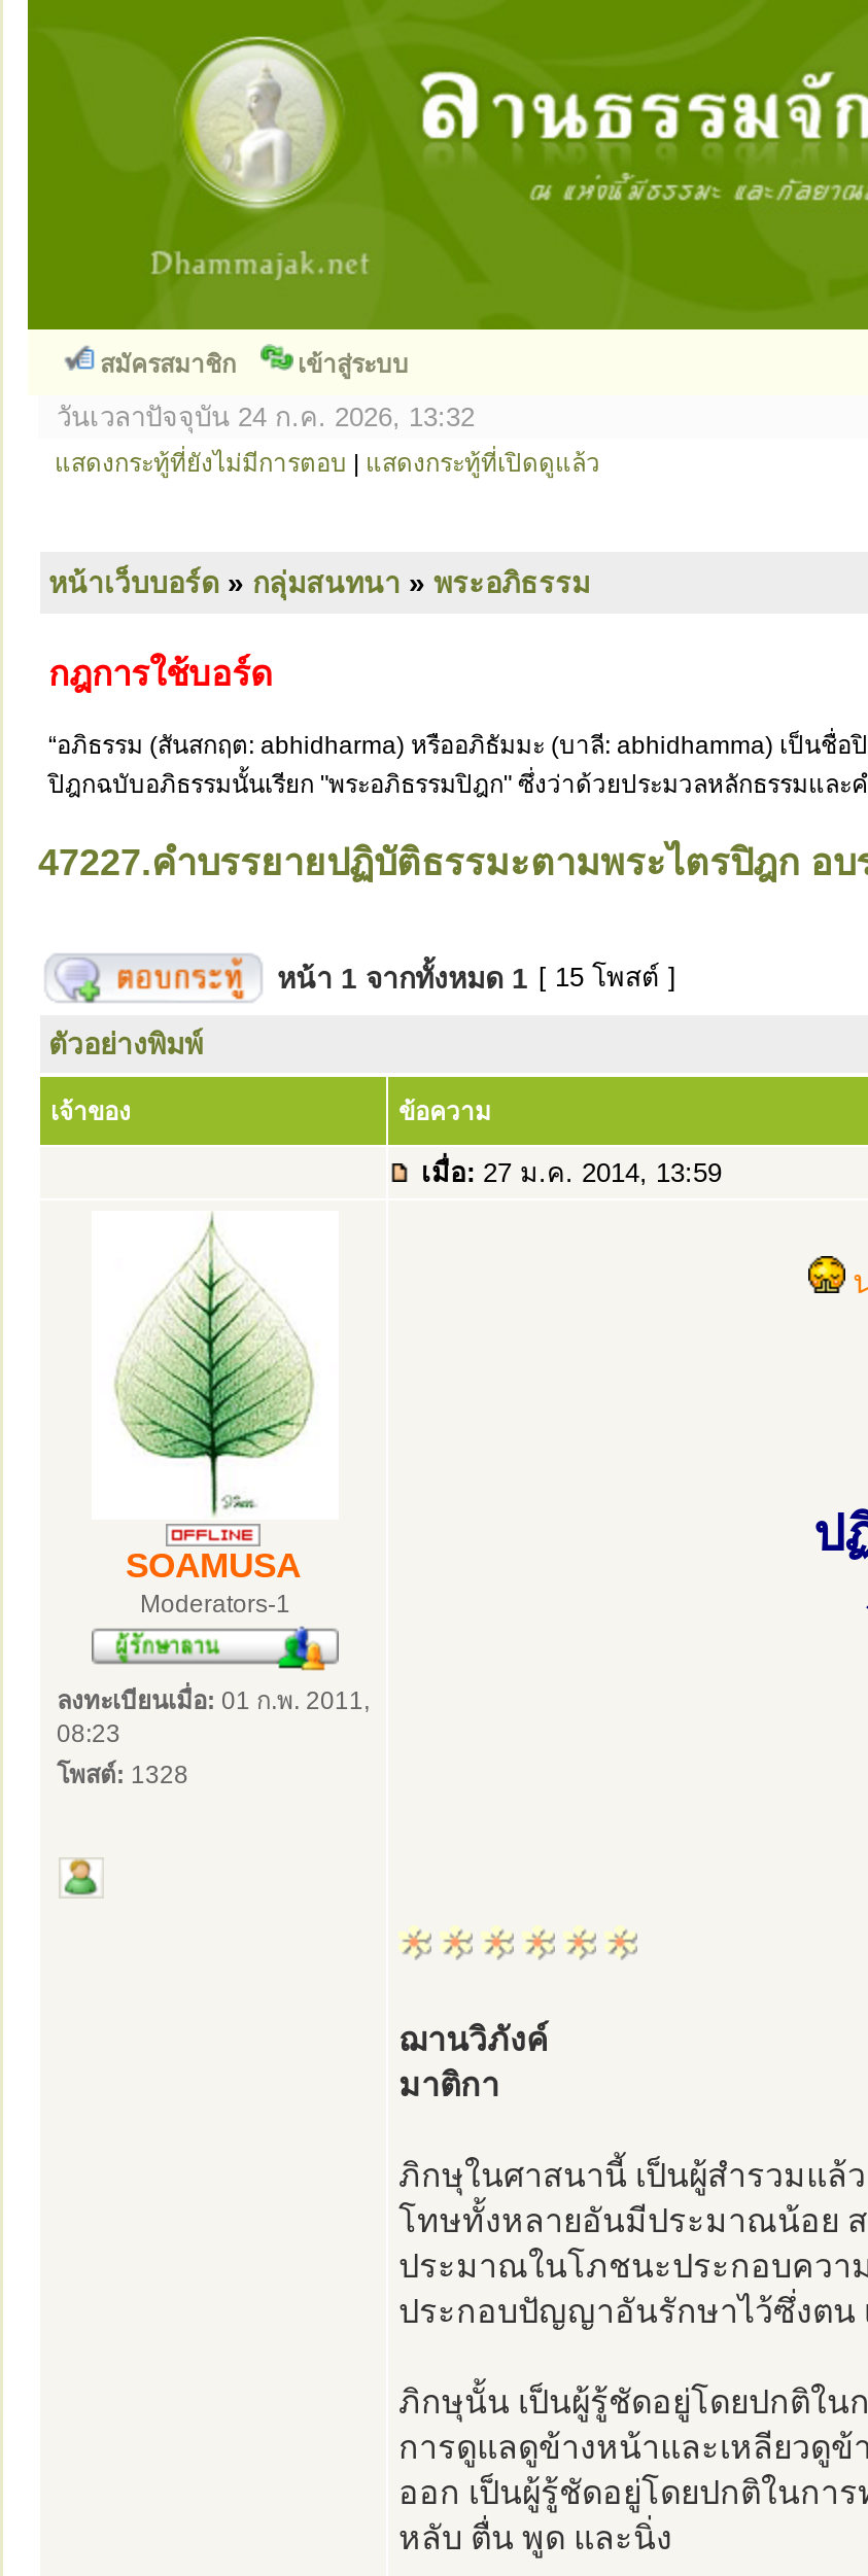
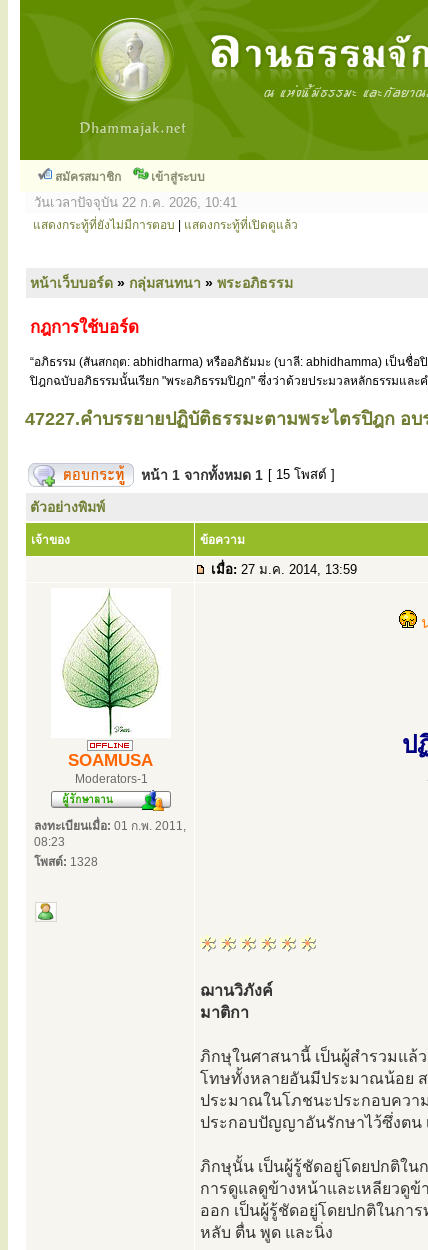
[57,402,491,432] วันเวลาปัจจุบัน 24 ก.ค. 2026, 13:32 -> [34,195,245,210] วันเวลาปัจจุบัน 22 ก.ค. 2026, 10:41

